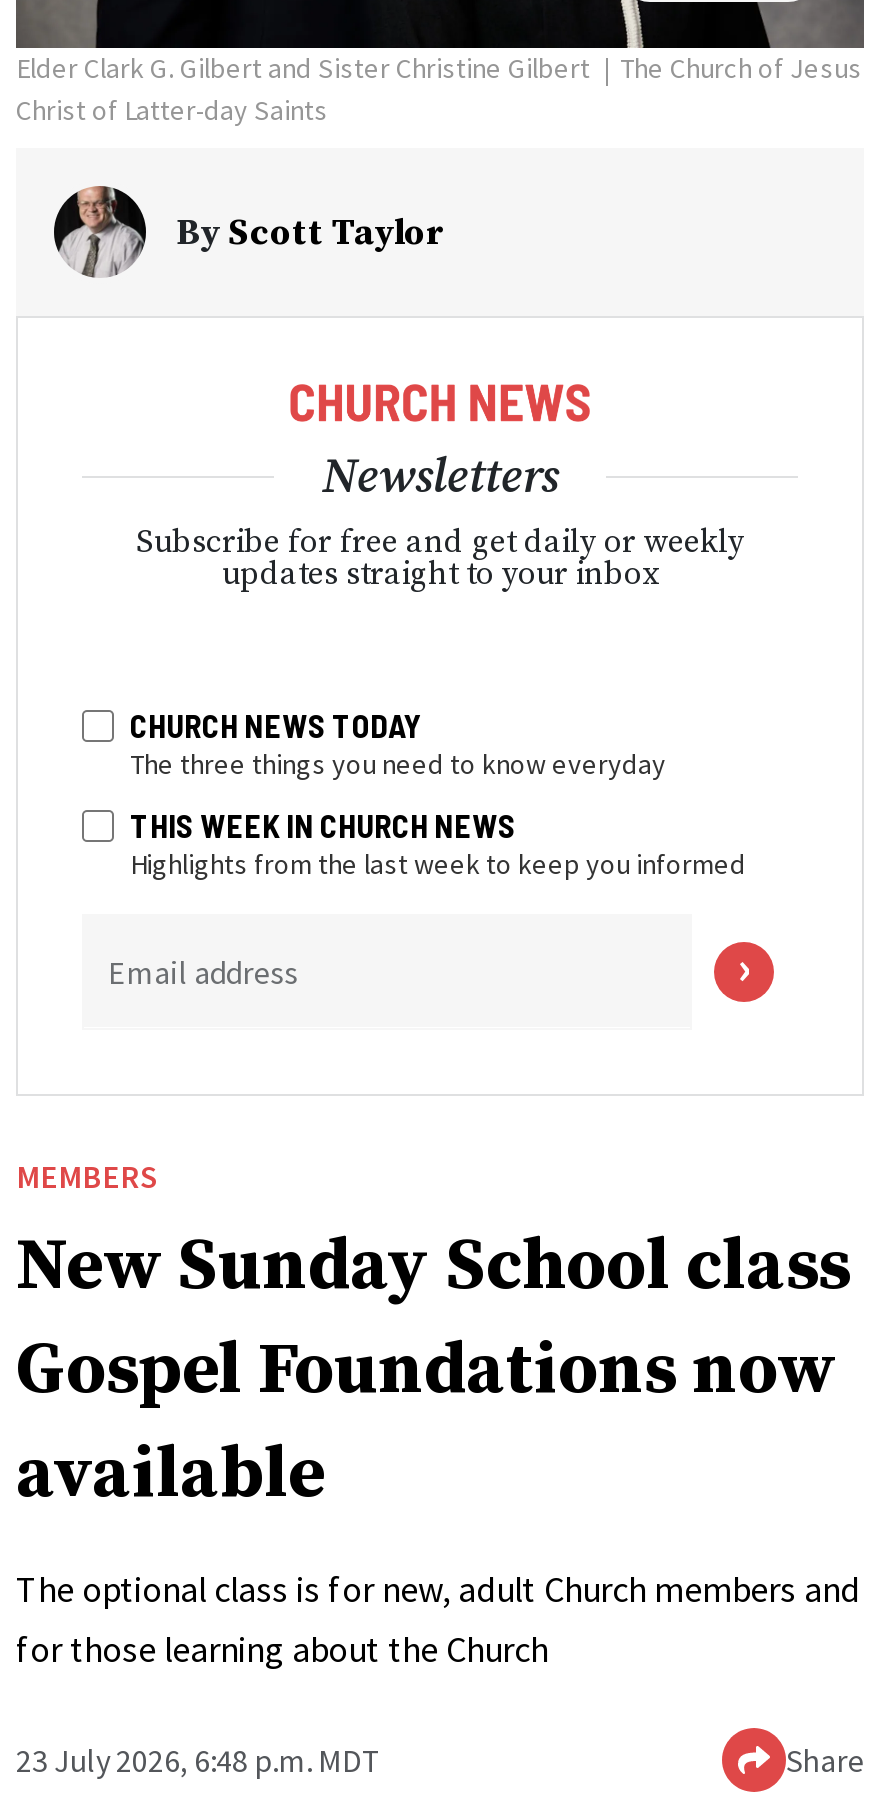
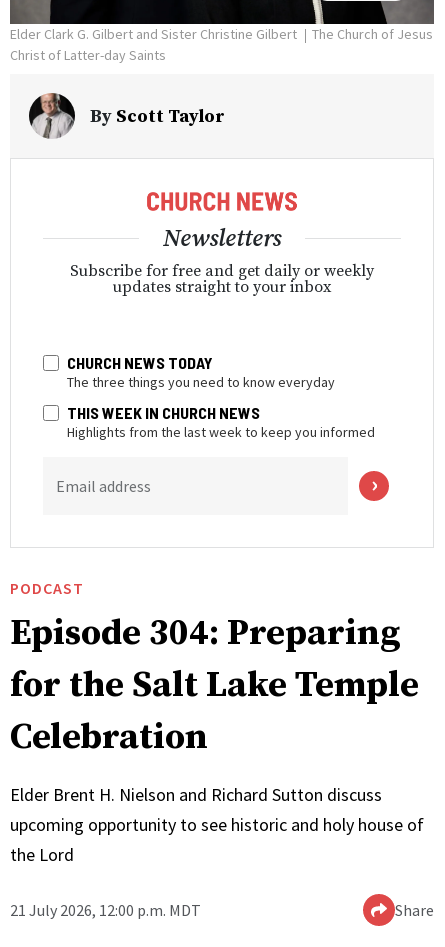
[16,1155,850,1519] MEMBERS | New Sunday School class | Gospel Foundations now | available -> [10,578,419,760] PODCAST | Episode 304: Preparing | for the Salt Lake Temple | Celebration
[16,1565,860,1671] The optional class is for new, adult Church members and | for those learning about the Church -> [10,783,424,866] Elder Brent H. Nielson and Richard Sutton discuss | upcoming opportunity to see historic and holy house of | the Lord
[16,1739,382,1779] 23 July 2026, 6:48 p.m. MDT -> [10,900,201,920] 21 July 2026, 12:00 p.m. MDT

